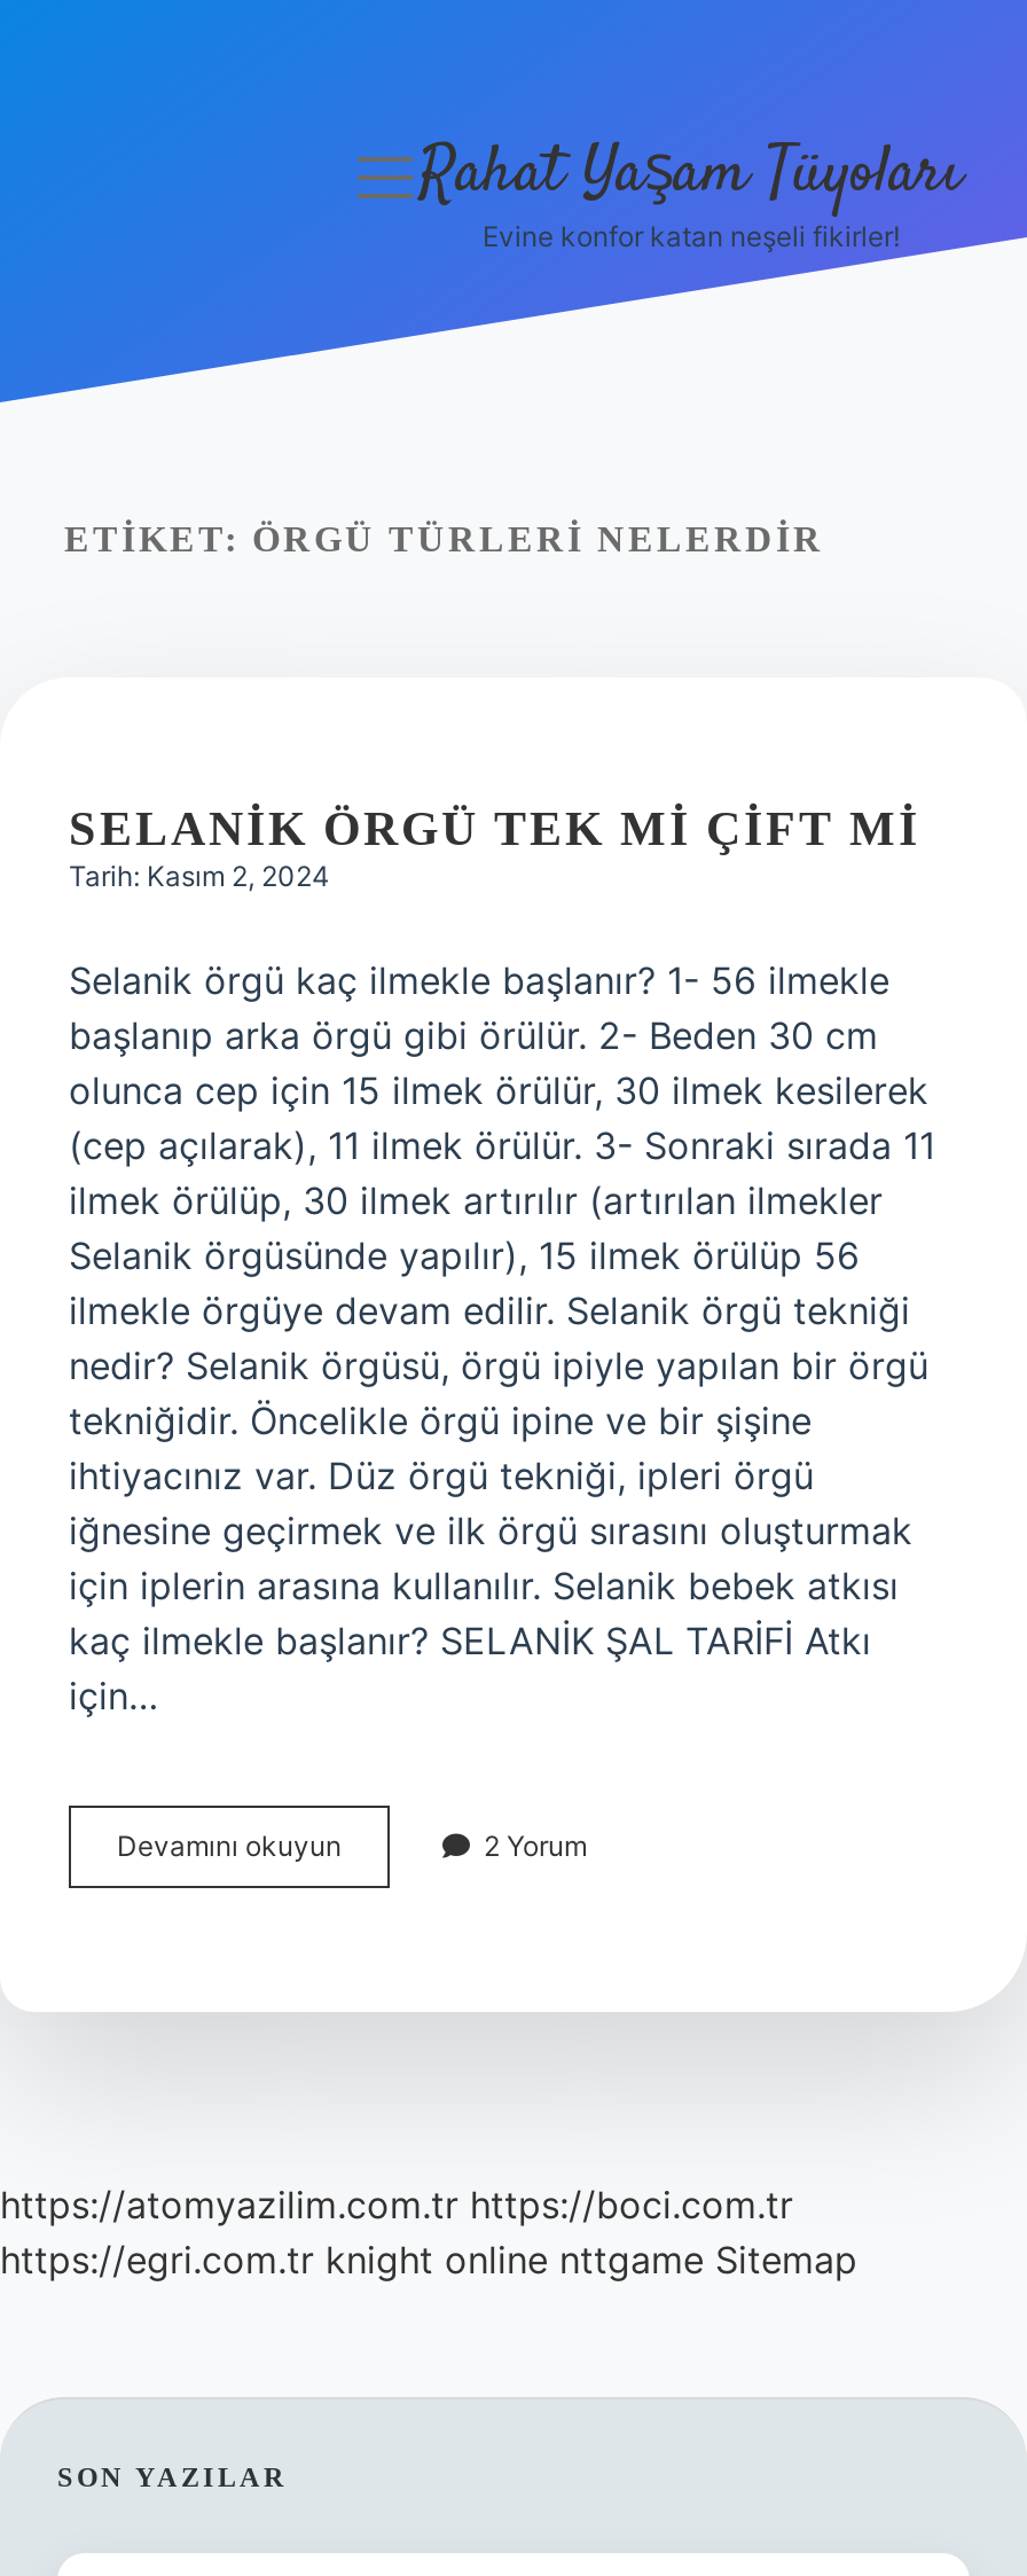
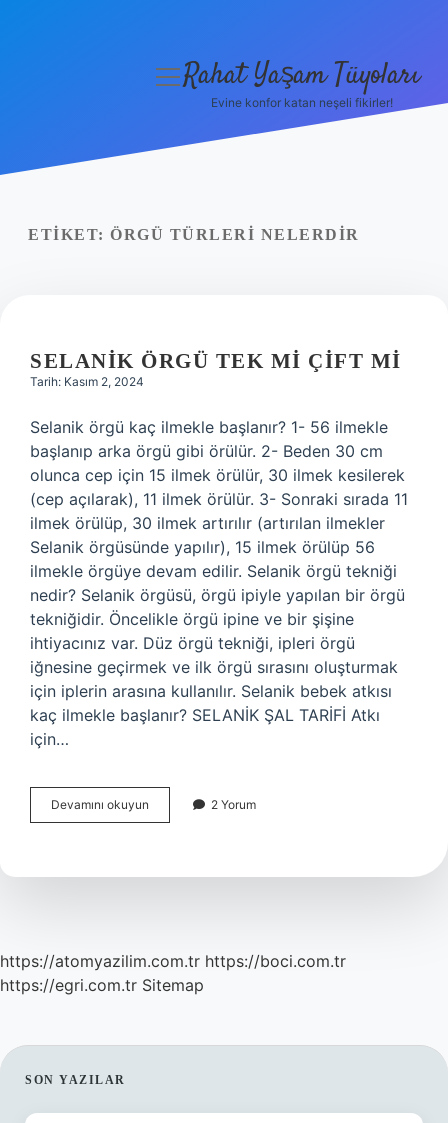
[0,2237,857,2283] https://egri.com.tr knight online nttgame Sitemap -> [0,975,204,995] https://egri.com.tr Sitemap

